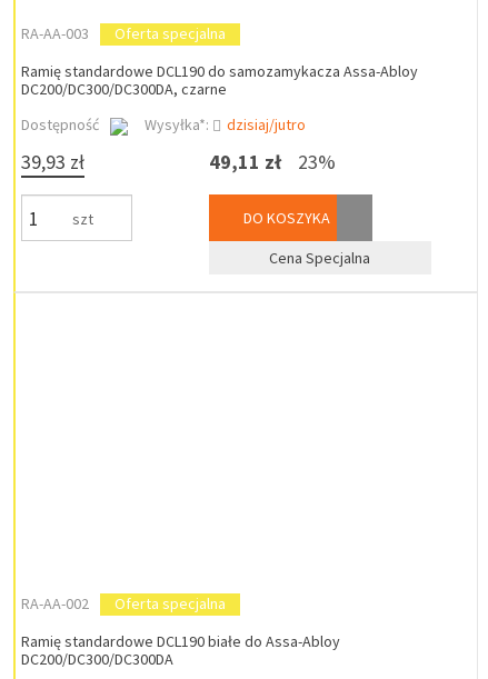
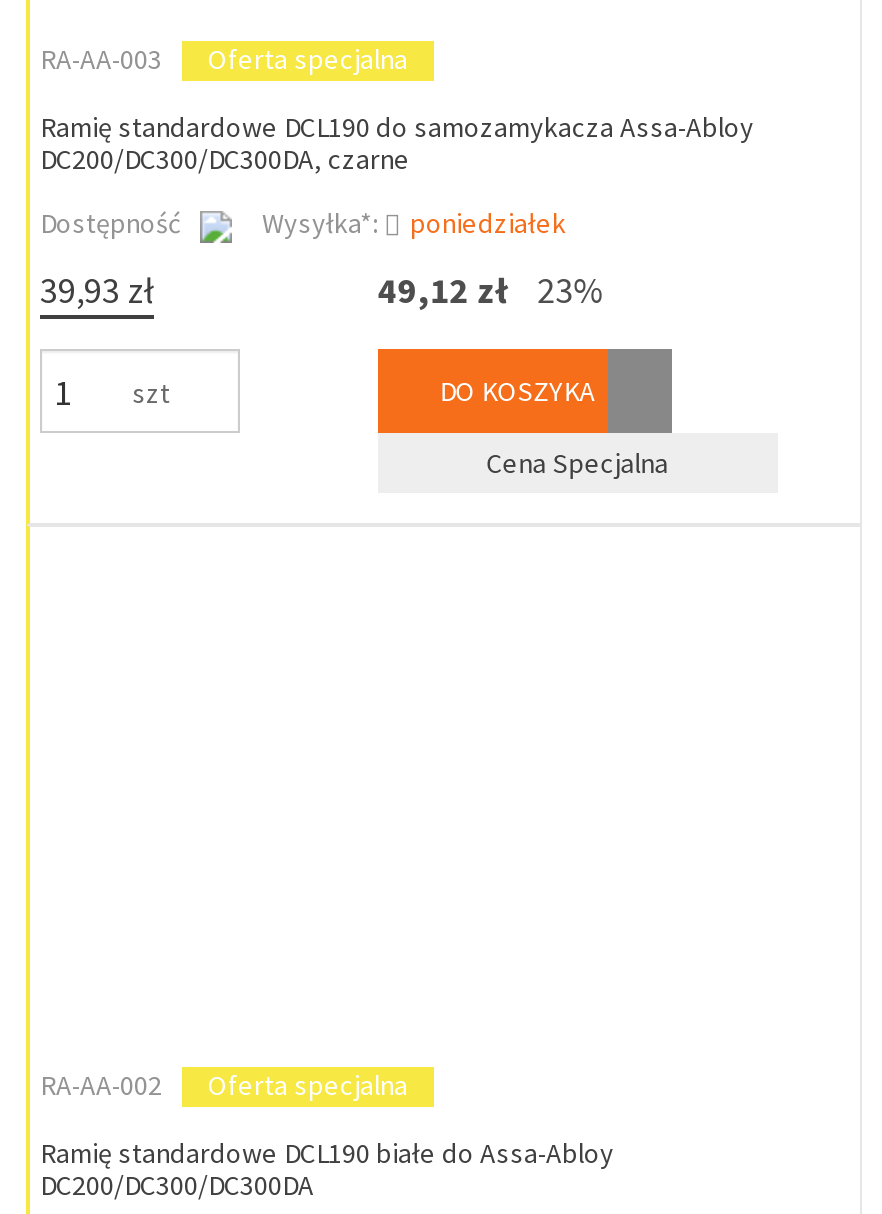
[227,114,306,134] dzisiaj/jutro -> [410,205,566,241] poniedziałek
[209,149,335,174] 49,11 zł 23% -> [378,267,606,313] 49,12 zł 23%

